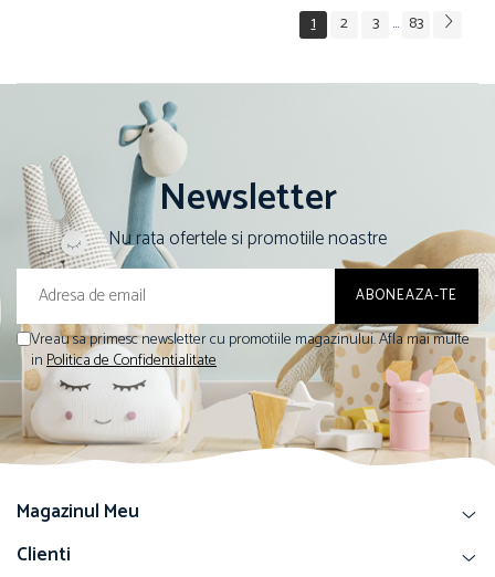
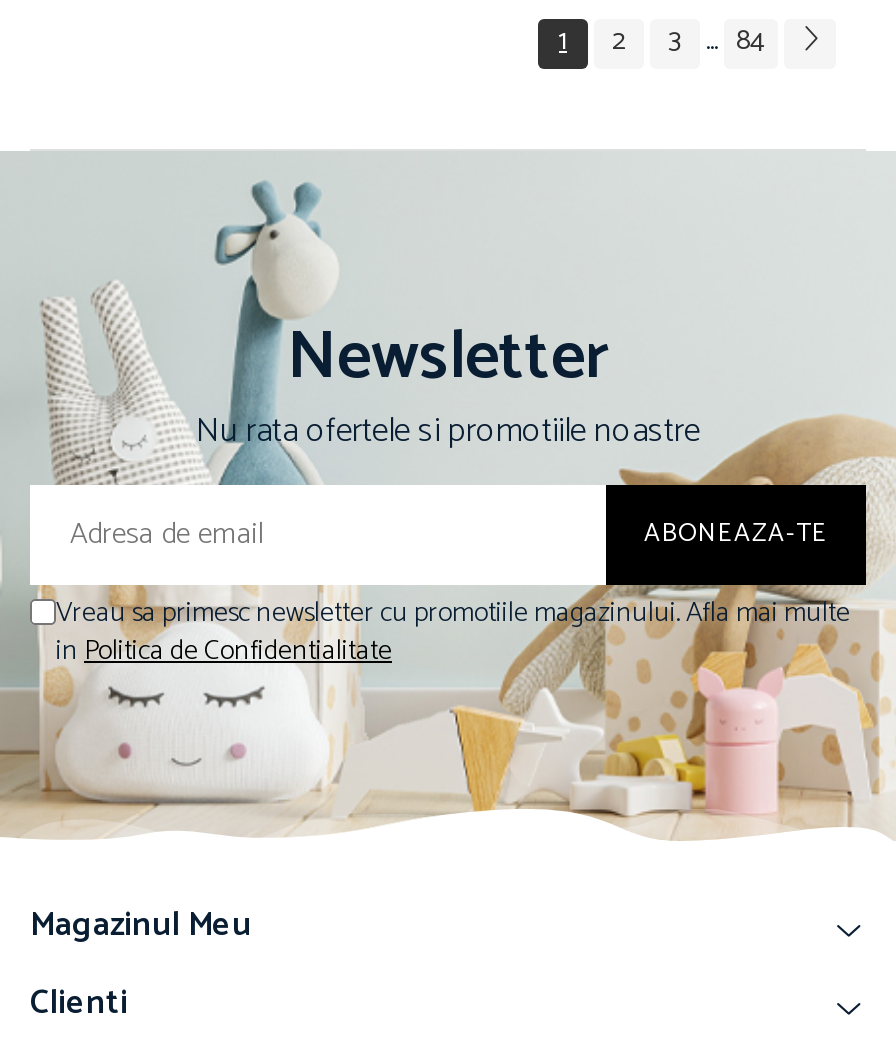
[372,11,423,36] 3 ... 83 -> [669,19,766,65] 3 ... 84

